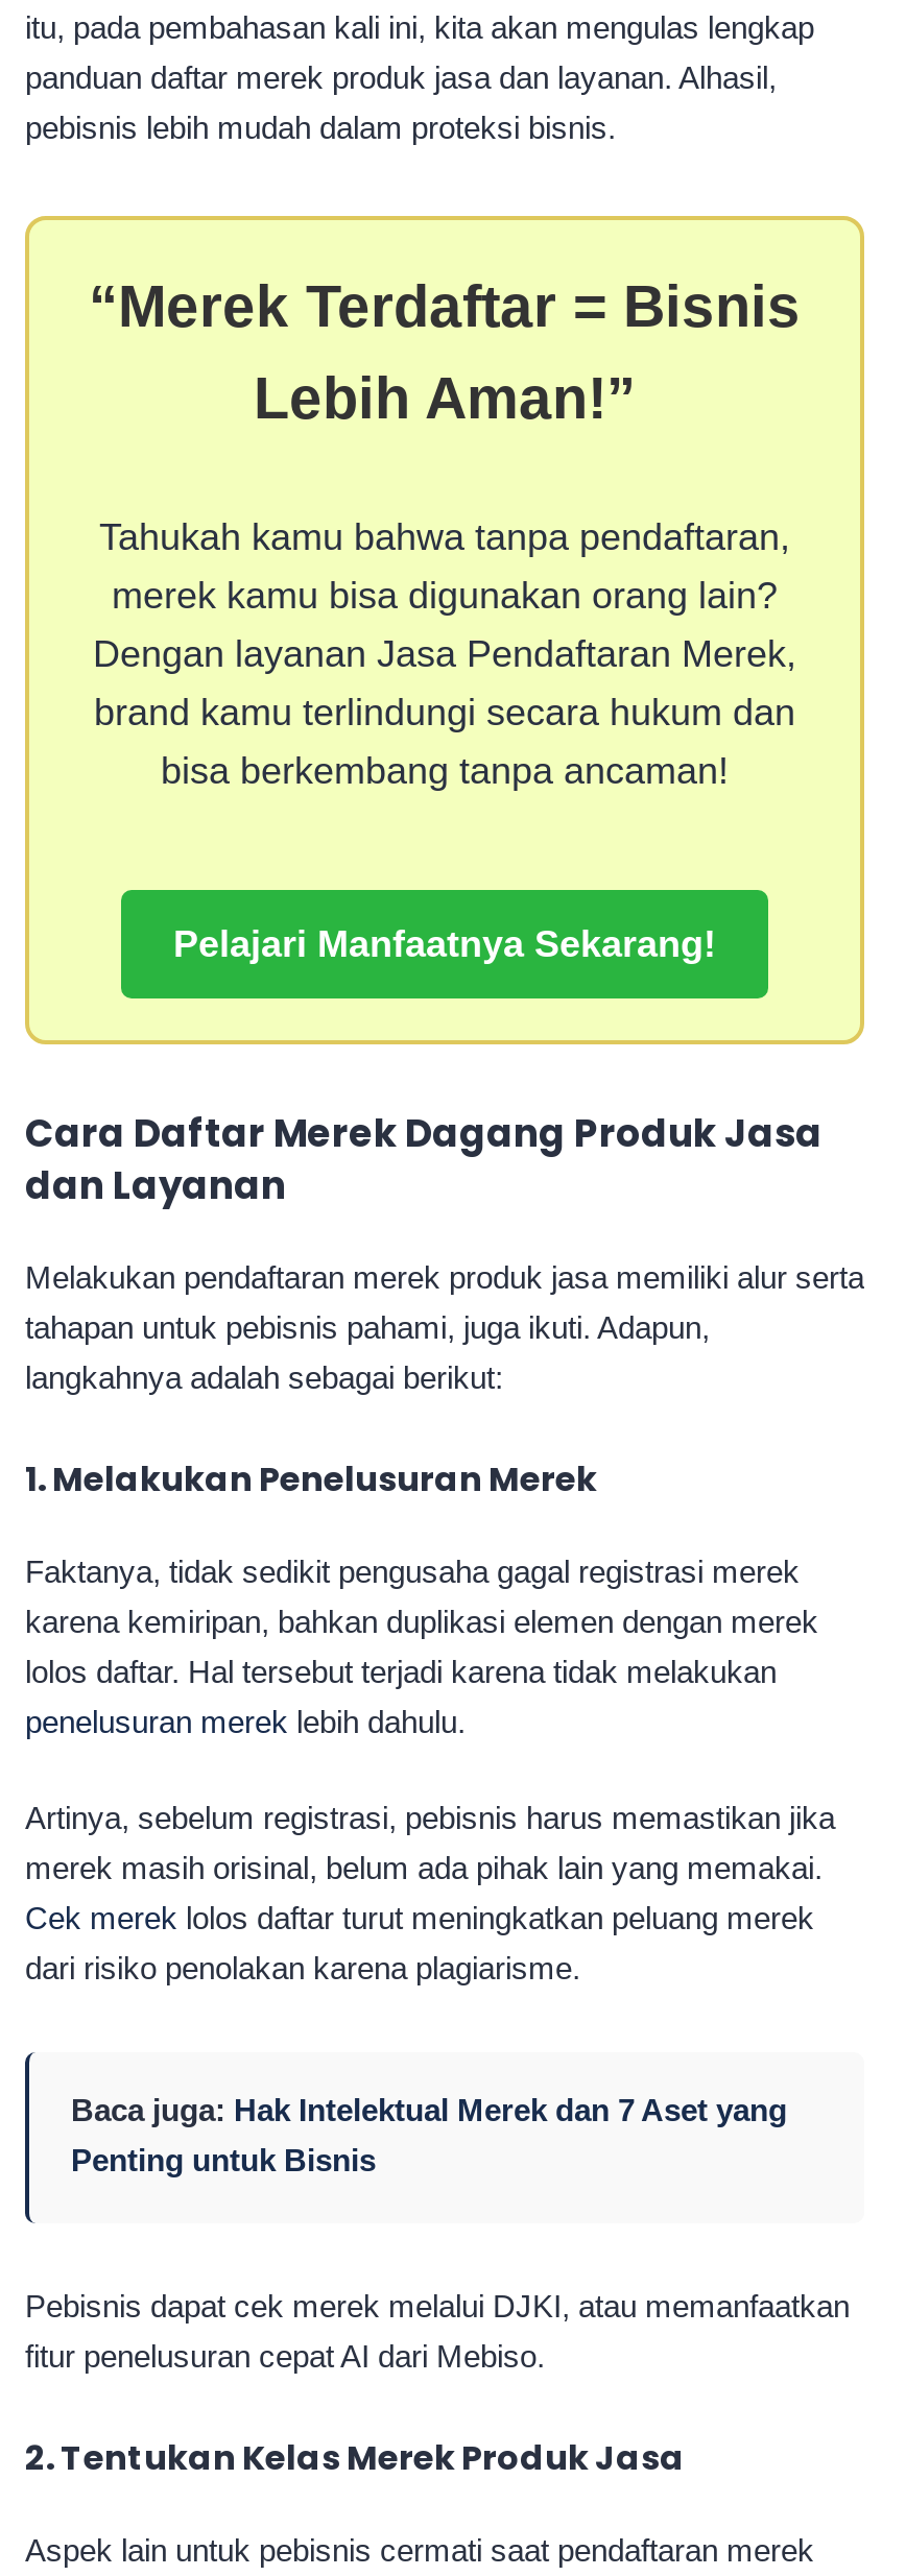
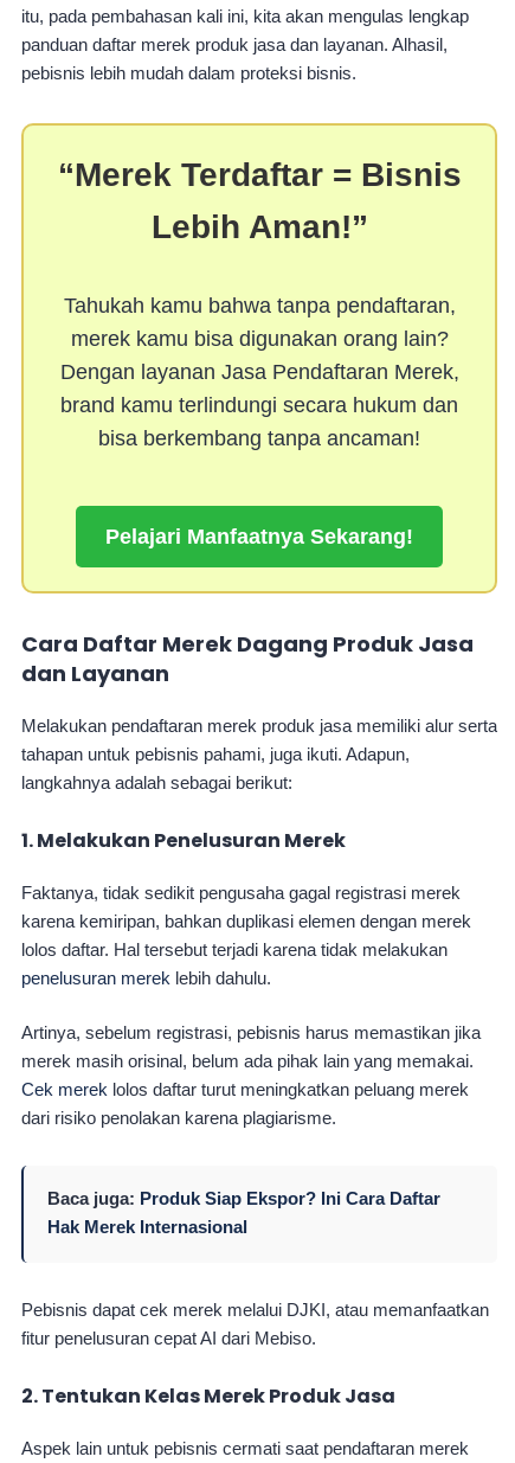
[71,2092,787,2178] Baca juga: Hak Intelektual Merek dan 7 Aset yang | Penting untuk Bisnis -> [47,1188,440,1237] Baca juga: Produk Siap Ekspor? Ini Cara Daftar | Hak Merek Internasional

